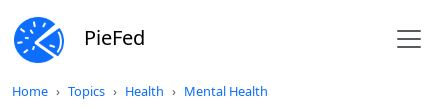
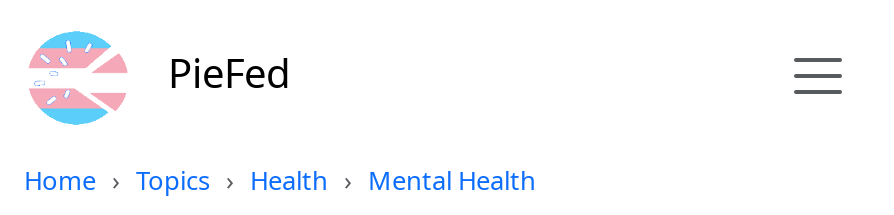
[13,17,65,63] [image] -> [28,30,128,126] [image]

